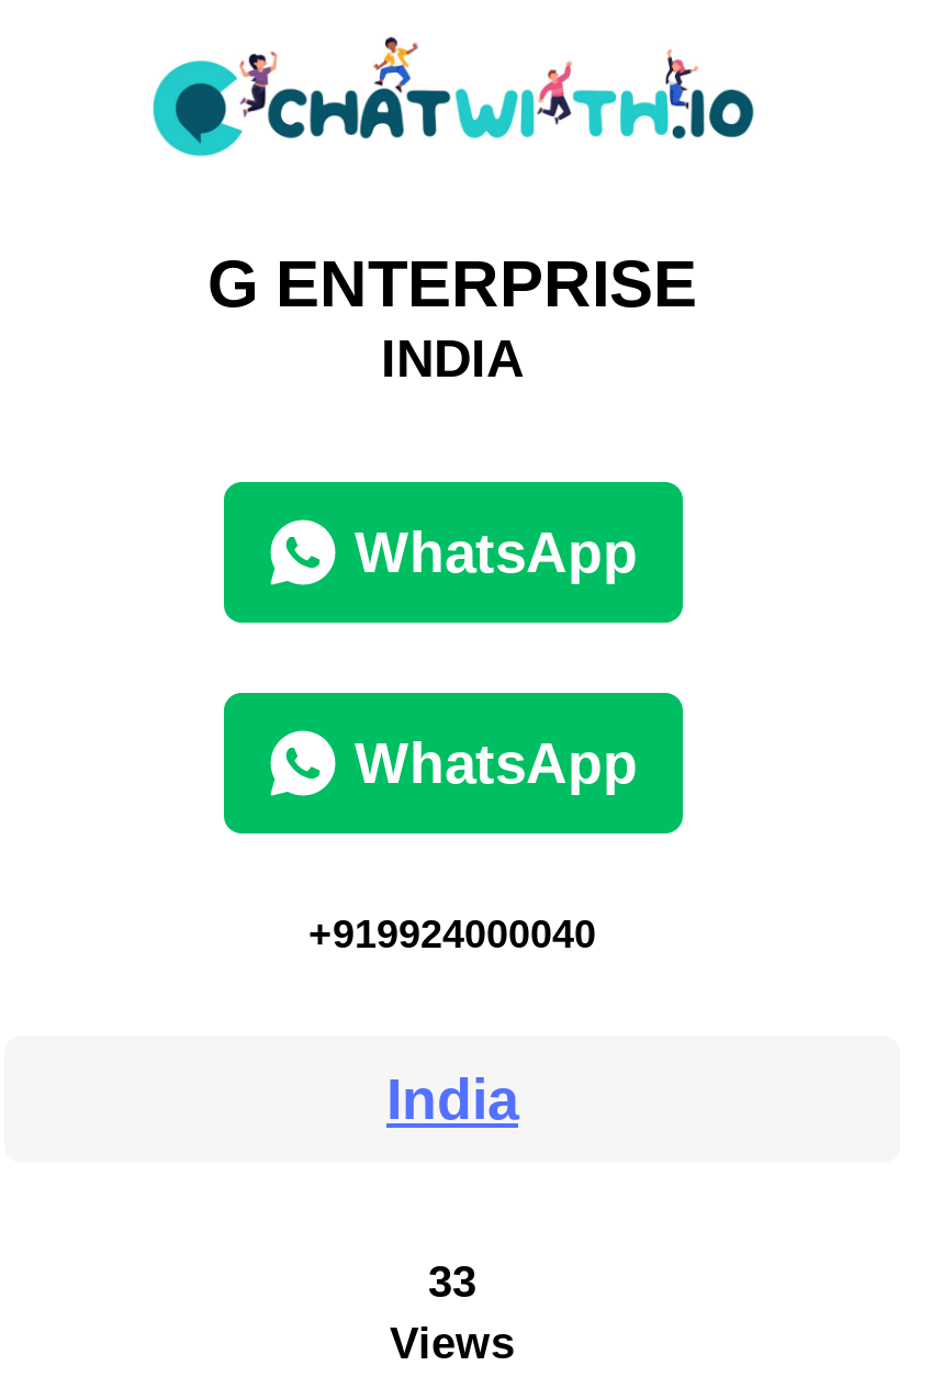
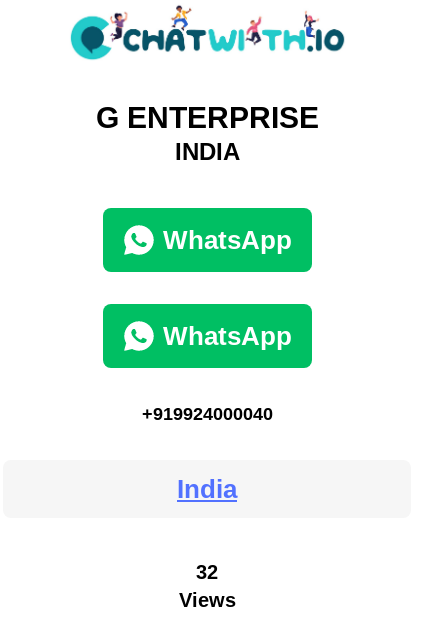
[428,1257,476,1305] 33 -> [196,561,218,583] 32

